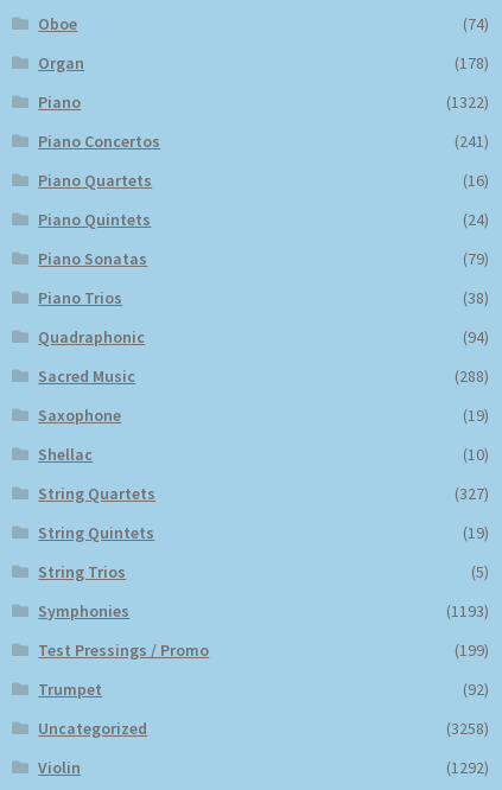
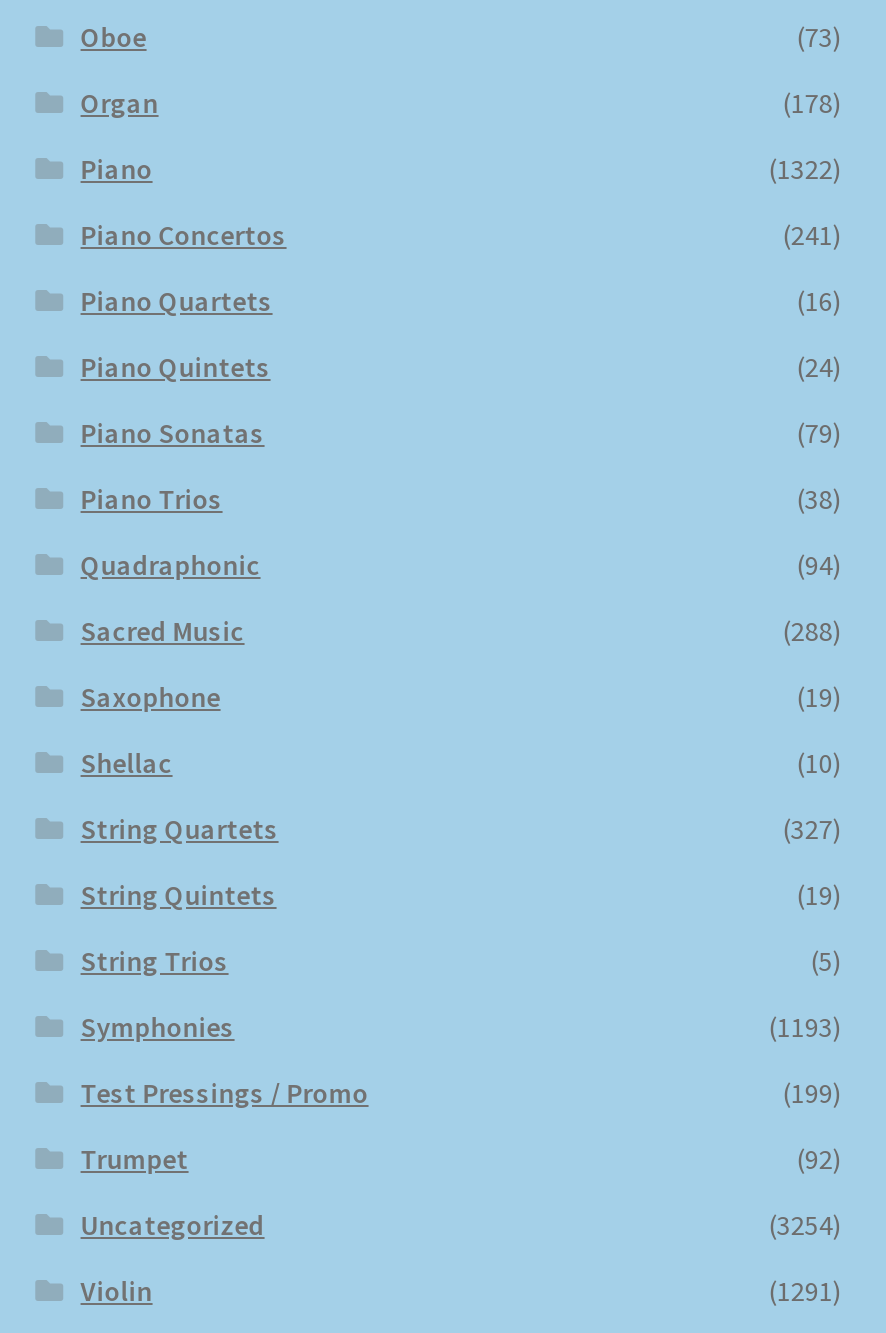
[463,13,489,35] (74) -> [797,20,841,56] (73)
[447,718,489,739] (3258) -> [769,1208,841,1244] (3254)
[447,757,489,778] (1292) -> [769,1274,841,1310] (1291)

